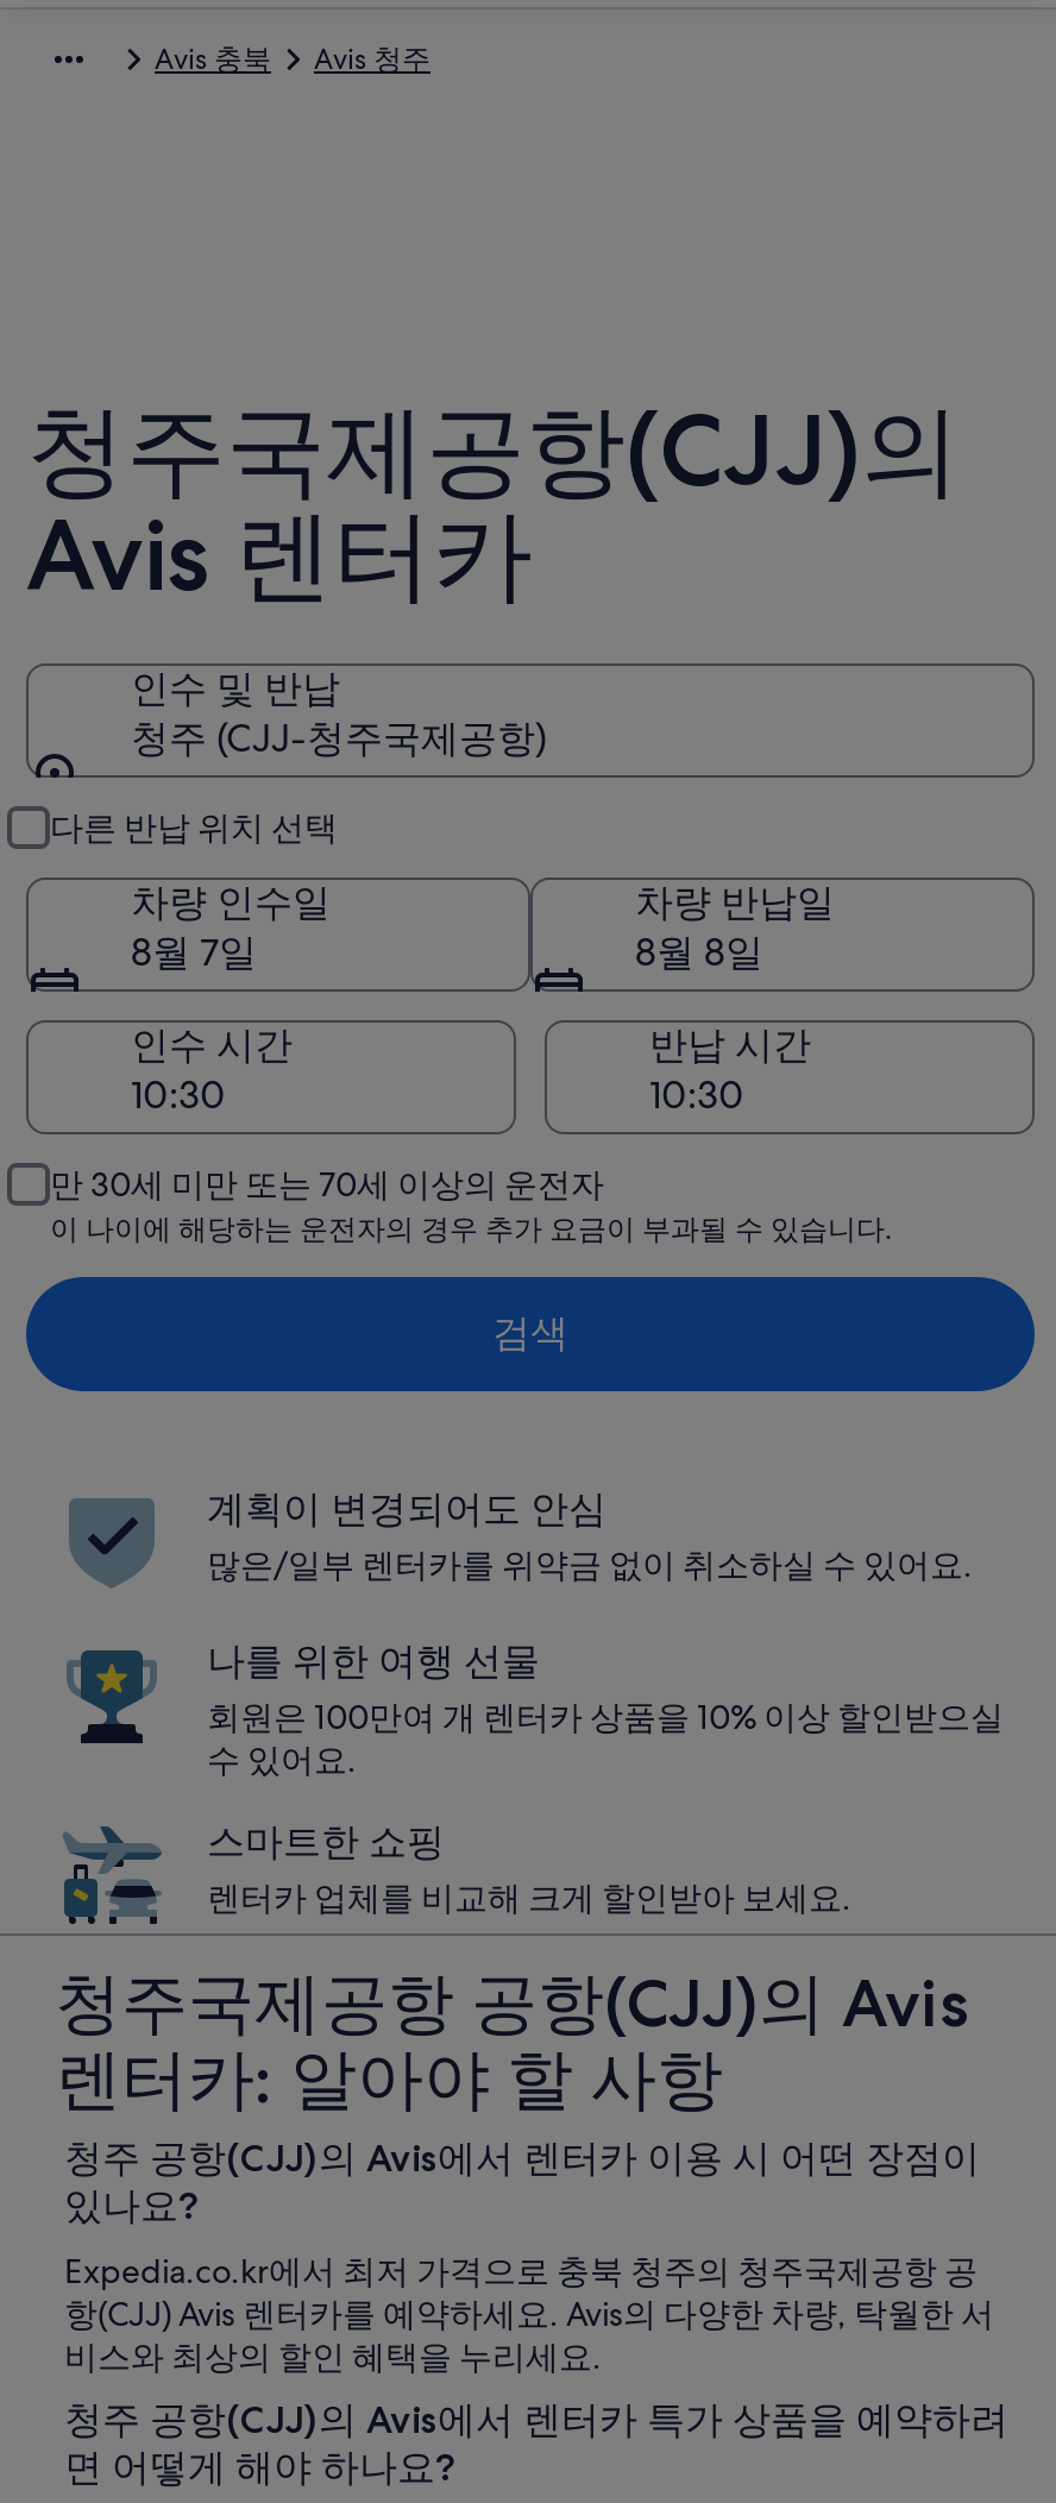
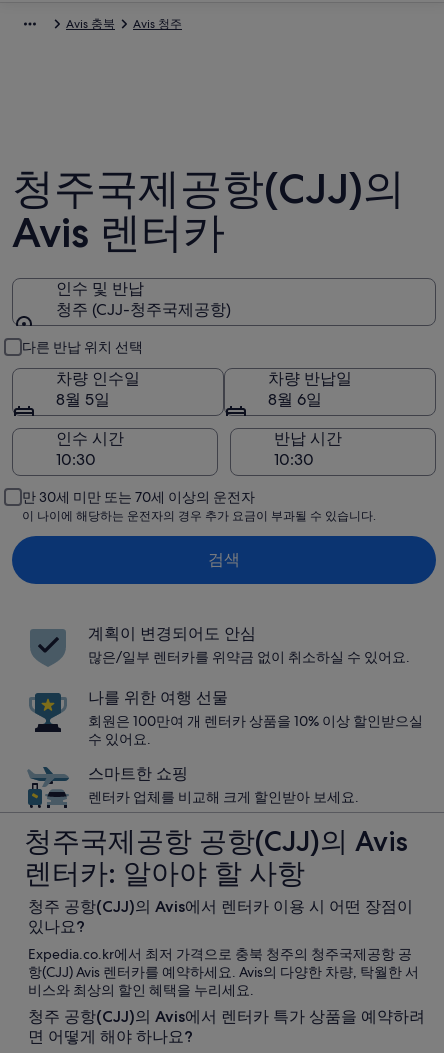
[131,927,257,977] 8월 7일 -> [56,389,110,410] 8월 5일
[635,927,763,977] 8월 8일 -> [268,389,322,410] 8월 6일

